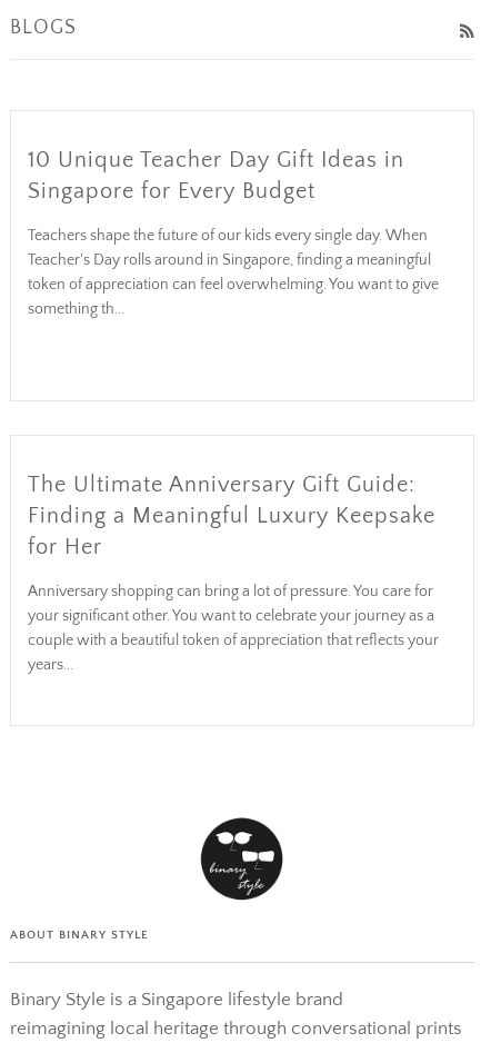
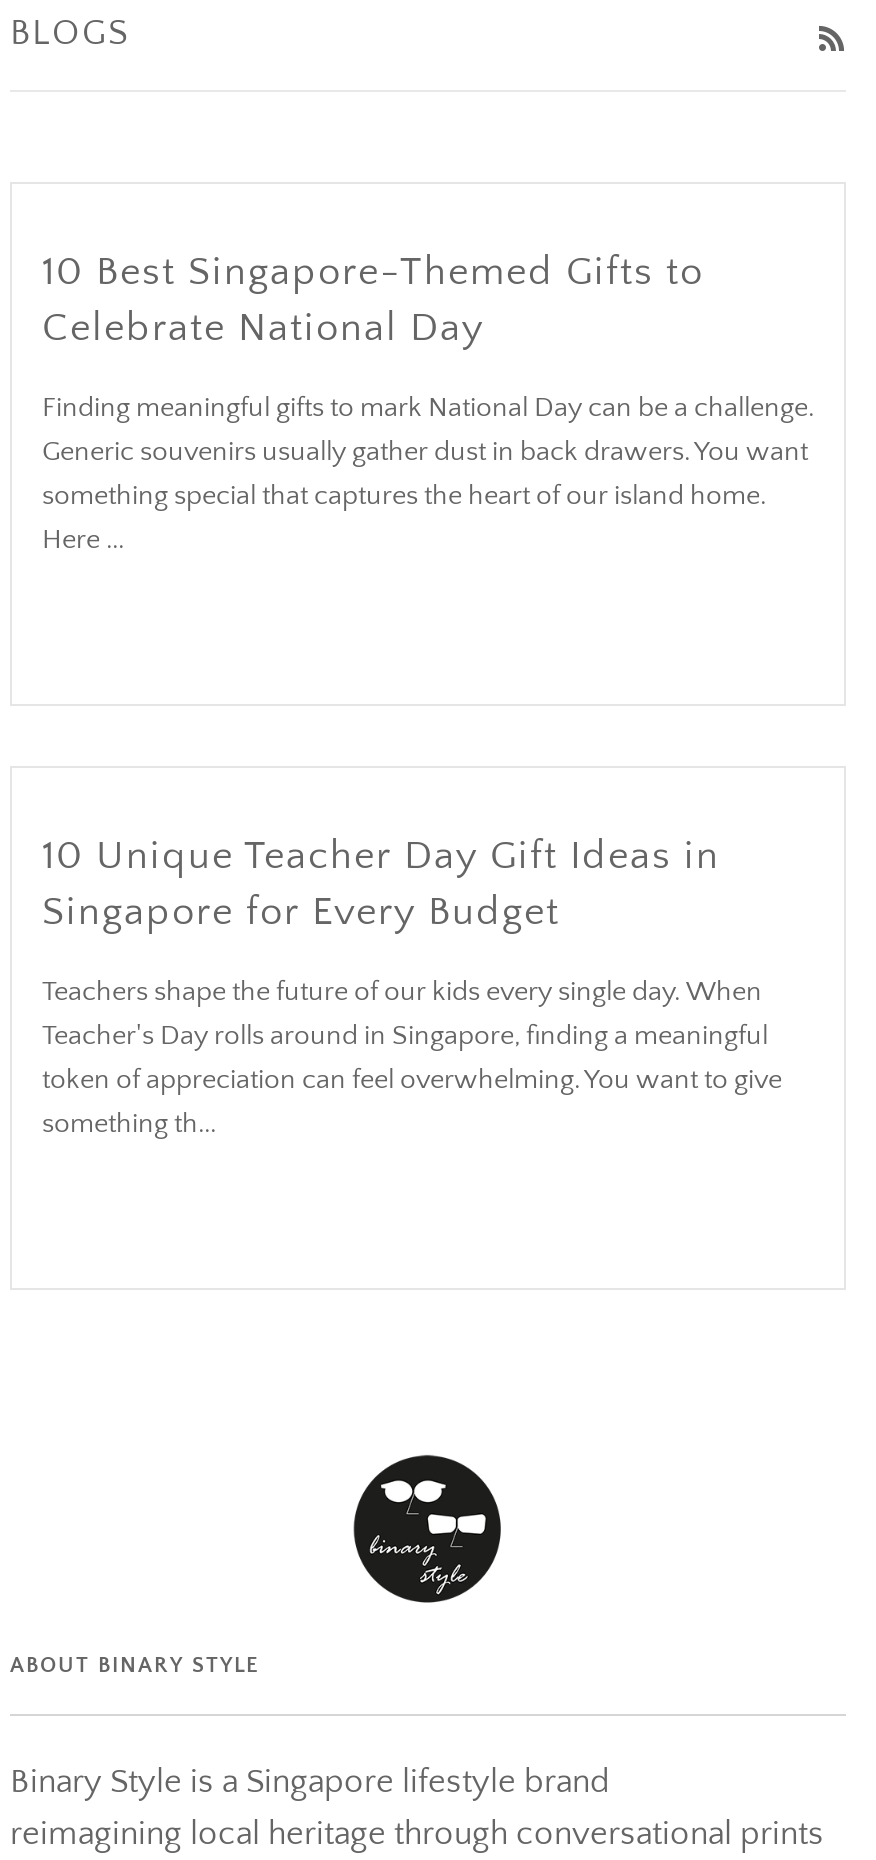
none -> [42,250,814,556] 10 Best Singapore-Themed Gifts to | Celebrate National Day | Finding meaningful gifts to mark National Day can be a challenge. | Generic souvenirs usually gather dust in back drawers. You want | something special that captures the heart of our island home. | Here ...
moved [28,148,439,318] -> [42,834,782,1140]: 10 Unique Teacher Day Gift Ideas in | Singapore for Every Budget | Teachers shape the future of our kids every single day. When | Teacher's Day rolls around in Singapore, finding a meaningful | token of appreciation can feel overwhelming. You want to give | something th...
[28,473,439,674] The Ultimate Anniversary Gift Guide: | Finding a Meaningful Luxury Keepsake | for Her | Anniversary shopping can bring a lot of pressure. You care for | your significant other. You want to celebrate your journey as a | couple with a beautiful token of appreciation that reflects your | years... -> none

